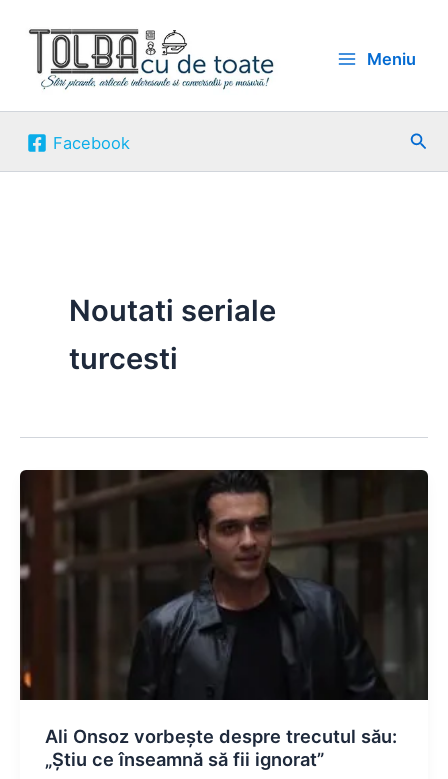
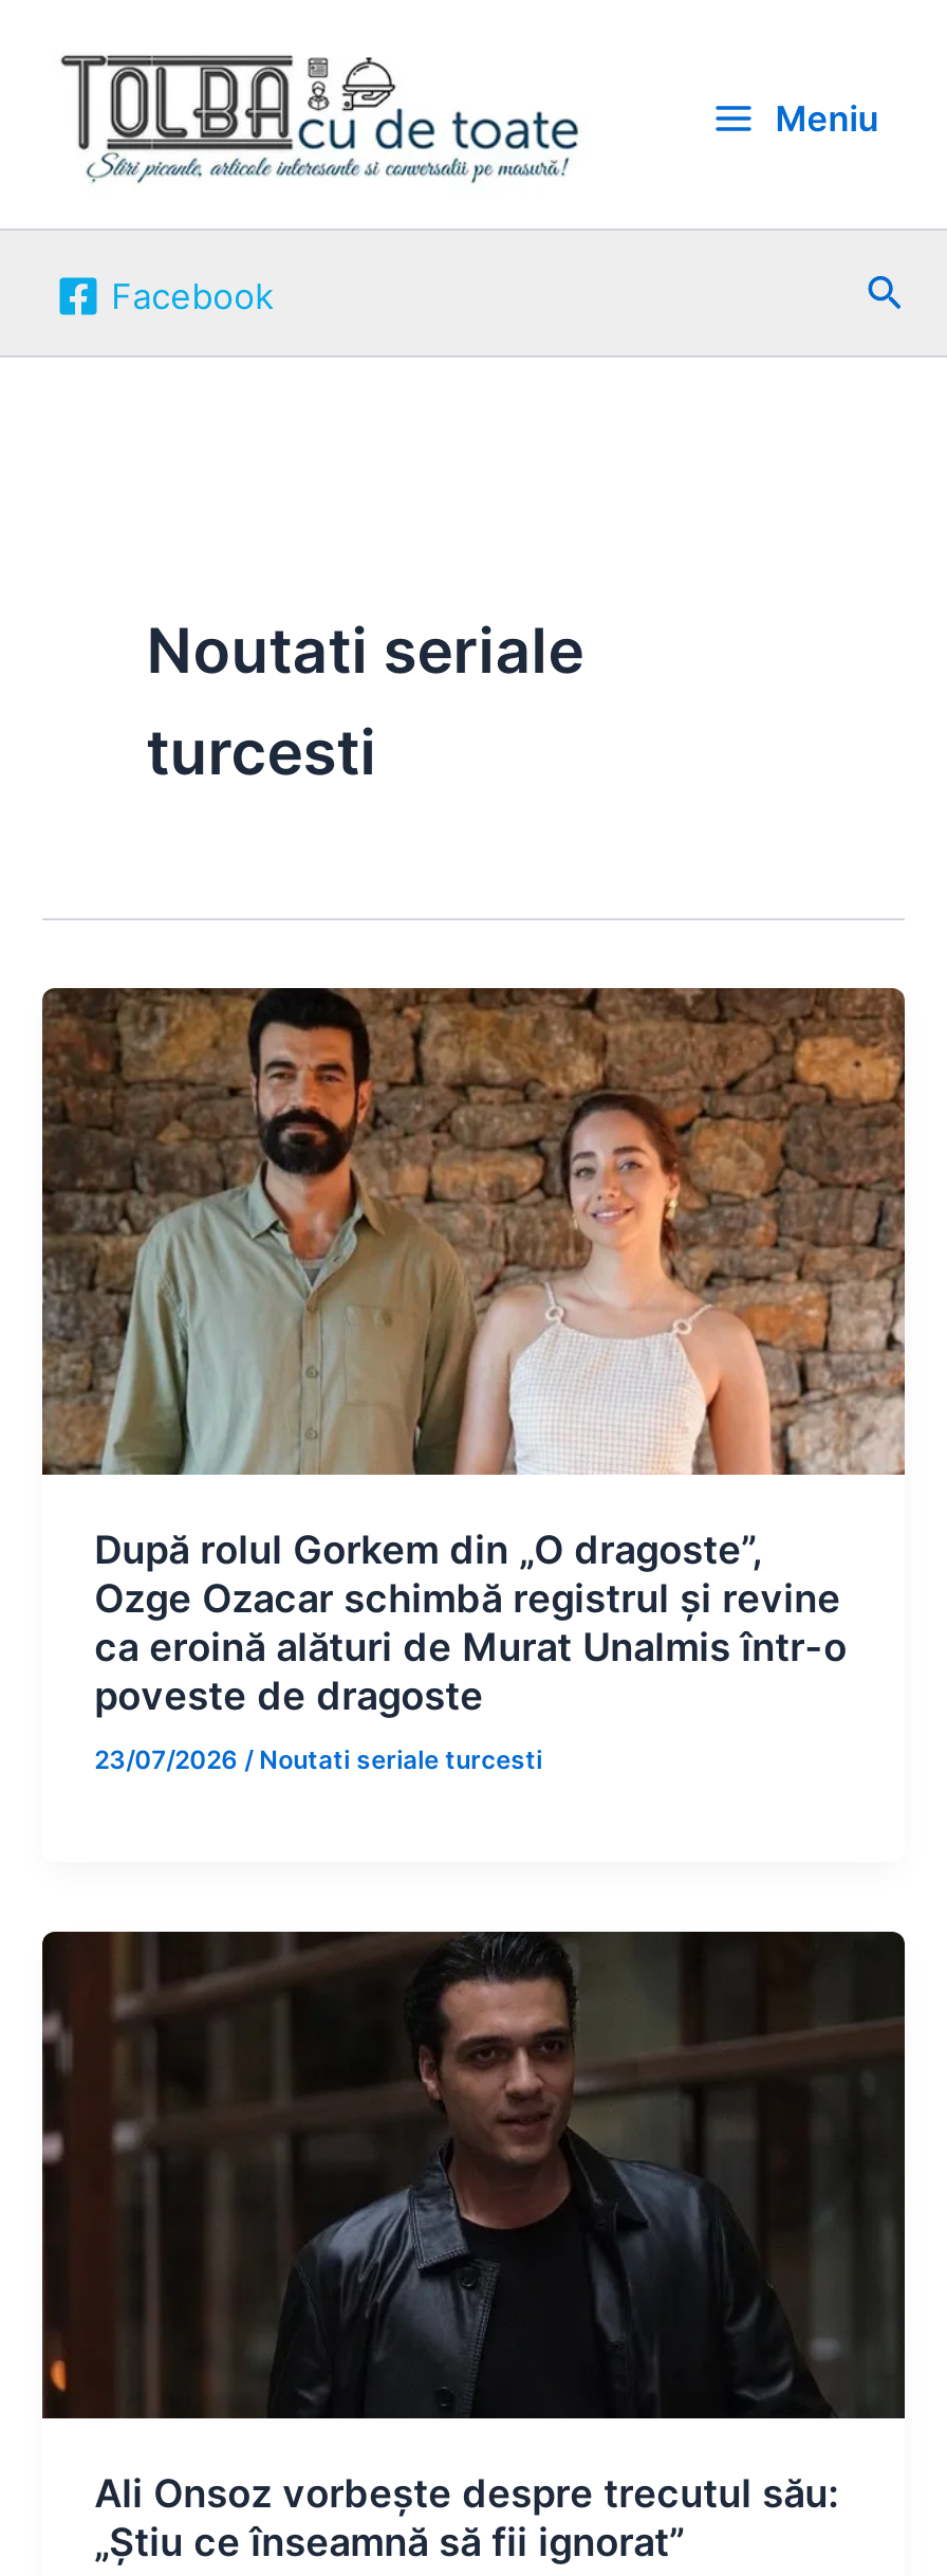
none -> [42,986,907,1776] [image] | După rolul Gorkem din „O dragoste”, | Ozge Ozacar schimbă registrul și revine | ca eroină alături de Murat Unalmis într-o | poveste de dragoste | 23/07/2026 / Noutati seriale turcesti

